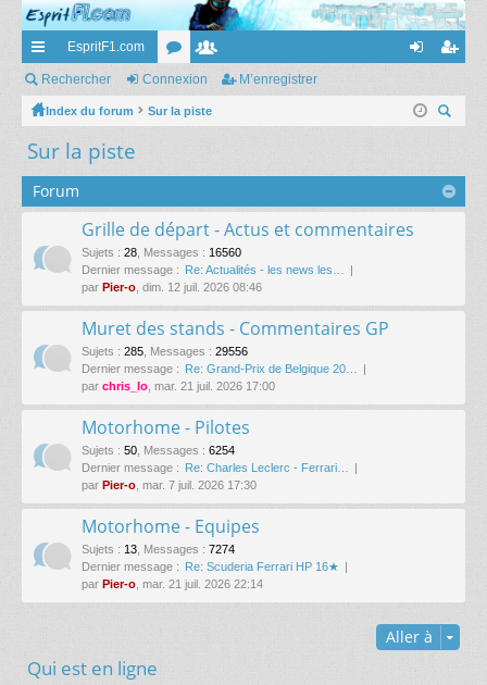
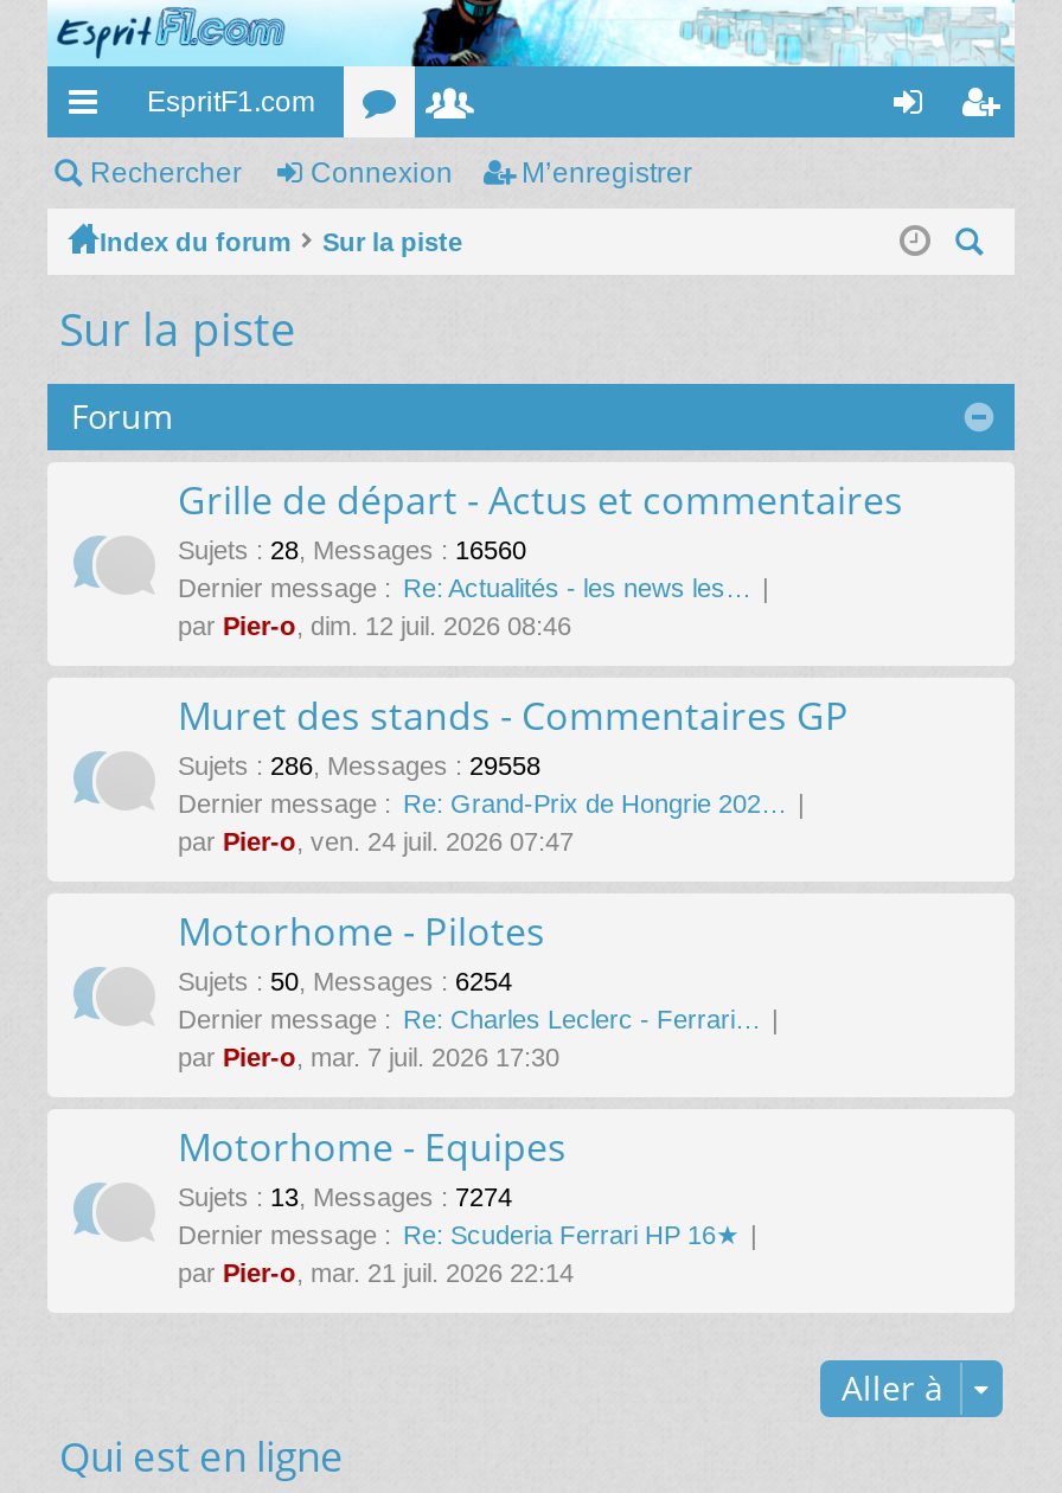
[82,345,248,358] Sujets: 285, Messages: 29556 -> [178,751,540,779] Sujets: 286, Messages: 29558
[82,362,358,375] Dernier message : Re: Grand-Prix de Belgique 20… -> [178,789,787,817] Dernier message : Re: Grand-Prix de Hongrie 202…
[82,379,275,392] par chris_lo, mar. 21 juil. 2026 17:00 -> [178,827,574,855] par Pier-o, ven. 24 juil. 2026 07:47

